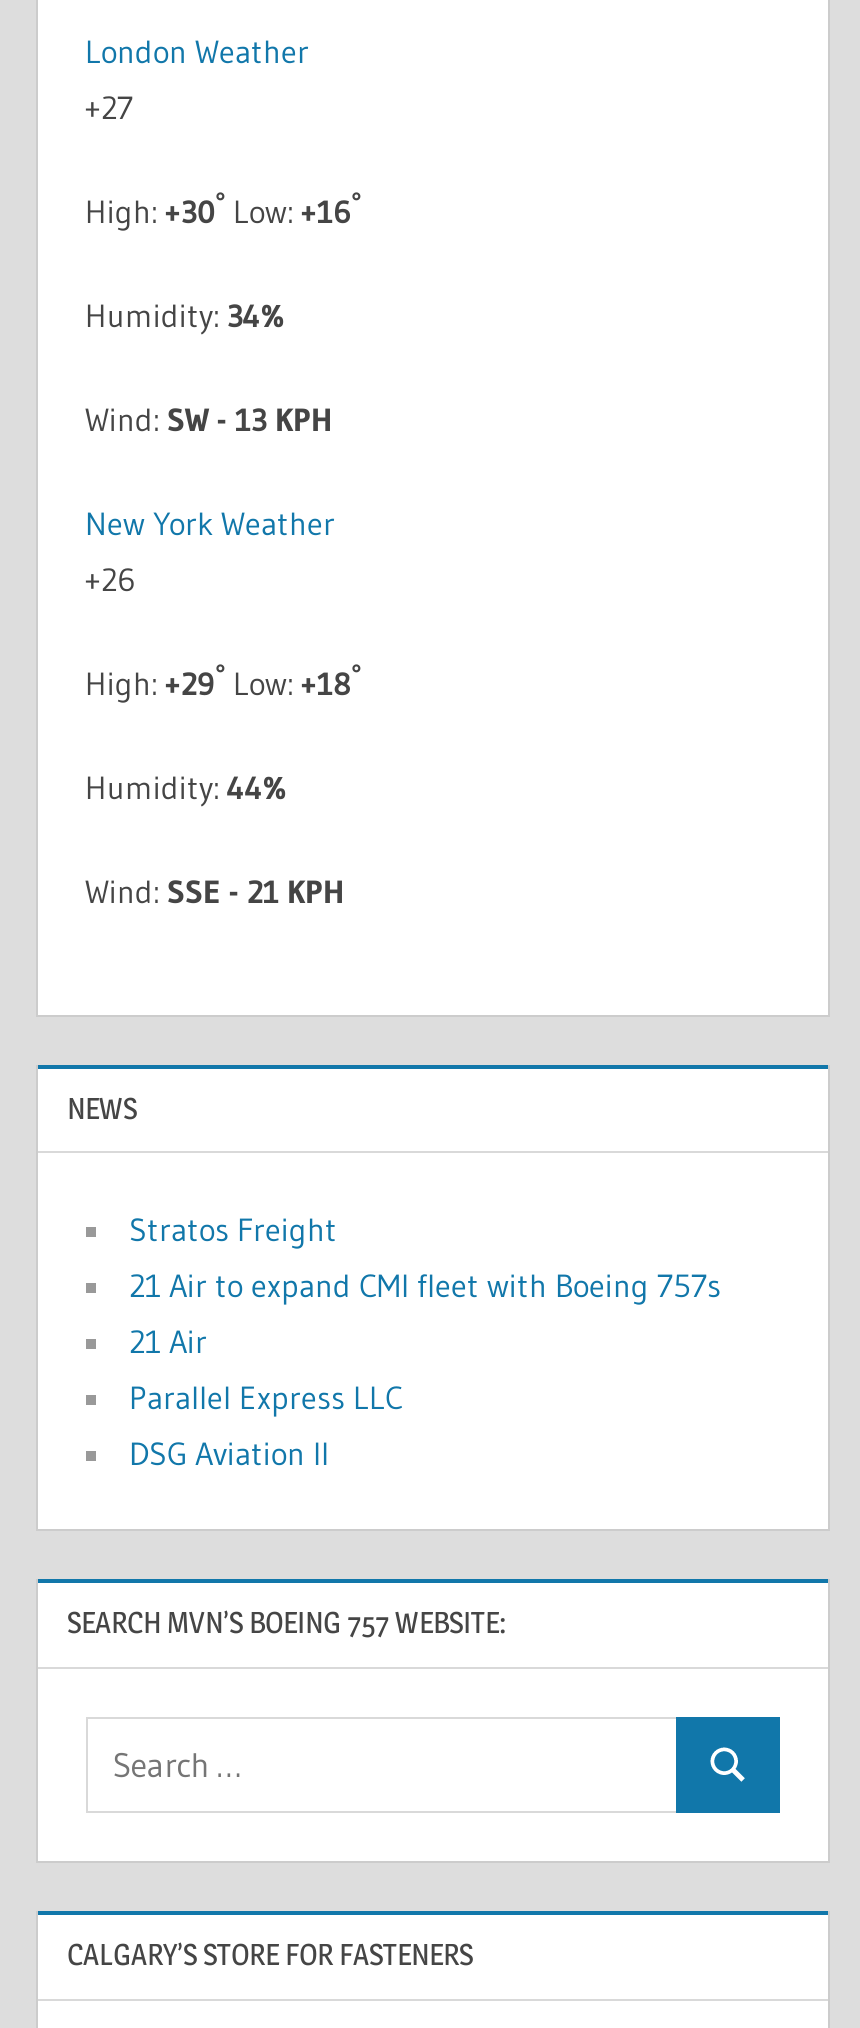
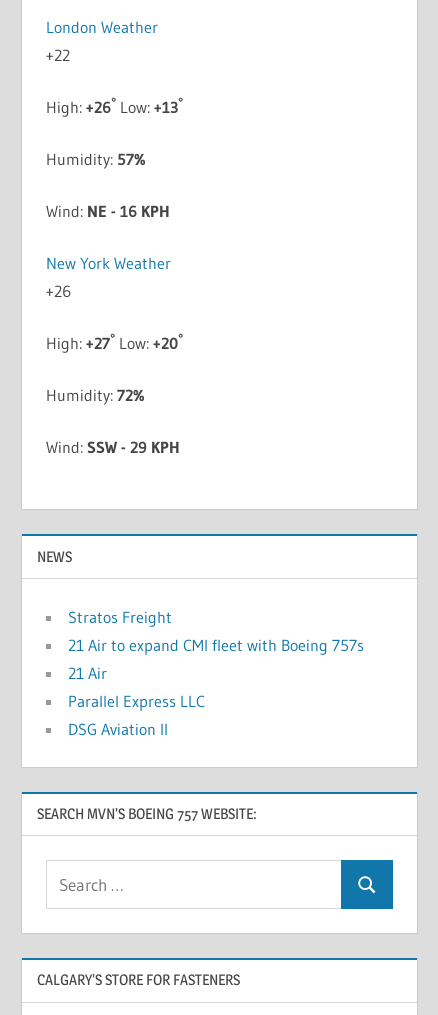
[85,86,133,126] +27 -> [45,45,69,65] +22
[85,186,361,230] High: +30 ° Low: +16° -> [45,95,182,117] High: +26 ° Low: +13°
[85,294,285,334] Humidity: 34% -> [45,149,145,169] Humidity: 57%
[85,398,333,438] Wind: SW - 13 KPH -> [45,201,169,221] Wind: NE - 16 KPH
[85,658,361,702] High: +29 ° Low: +18° -> [45,331,182,353] High: +27 ° Low: +20°
[85,766,287,806] Humidity: 44% -> [45,385,144,405] Humidity: 72%
[85,870,345,910] Wind: SSE - 21 KPH -> [45,437,179,457] Wind: SSW - 29 KPH

